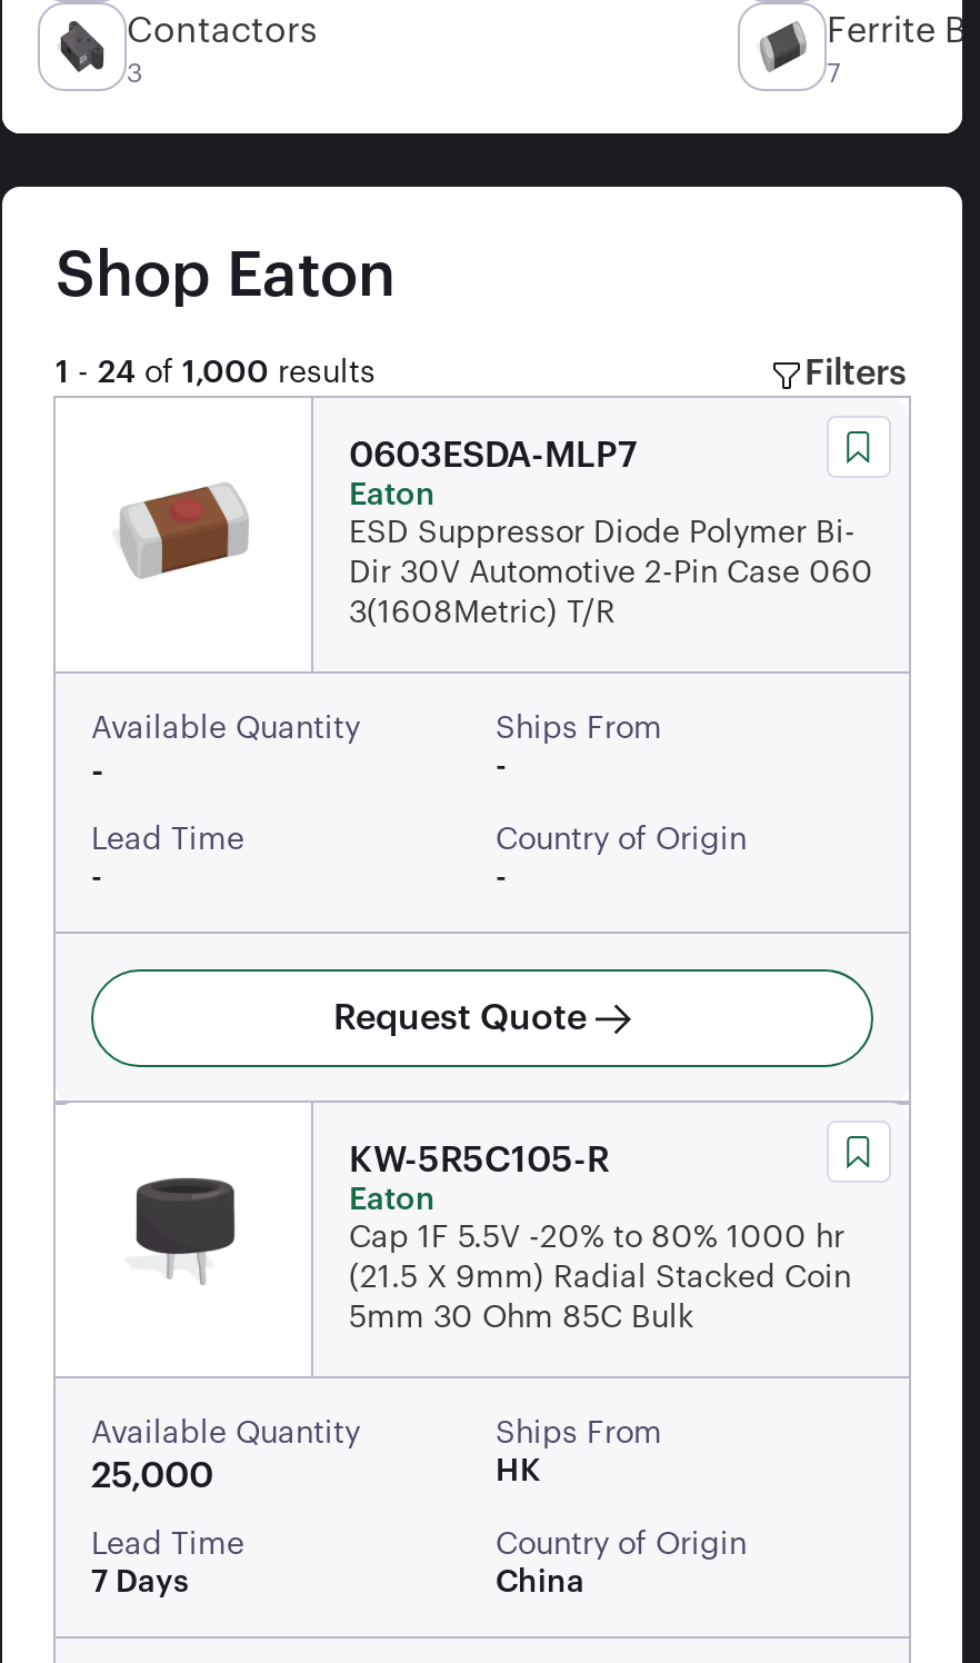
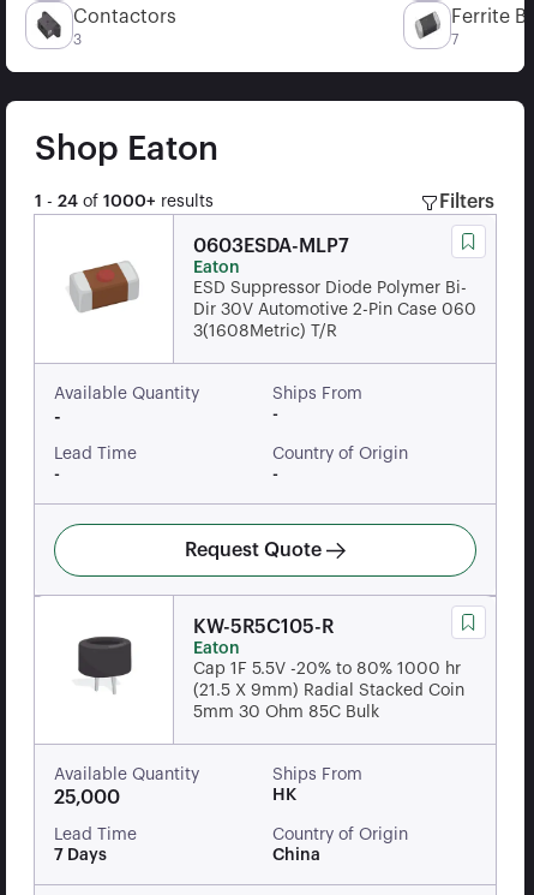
[56,358,376,389] 1 - 24 of 1,000 results -> [35,193,214,210] 1 - 24 of 1000+ results

